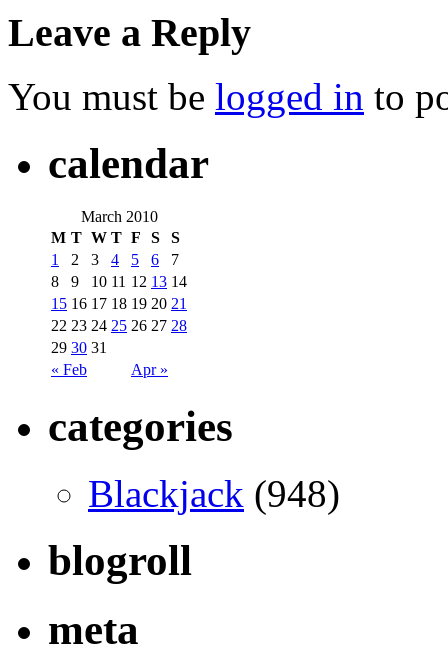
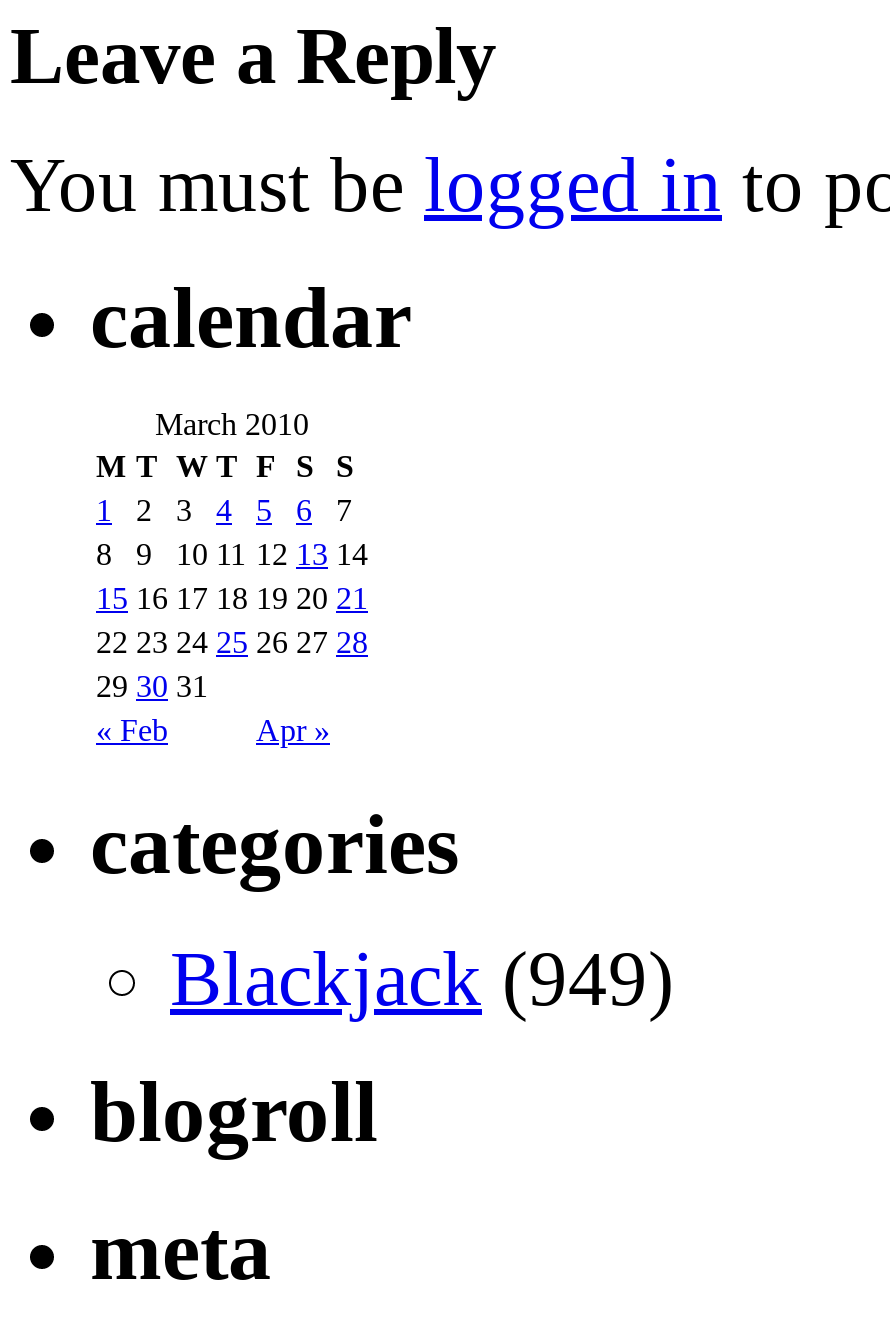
[88,472,340,515] Blackjack (948) -> [170,935,674,1021] Blackjack (949)

